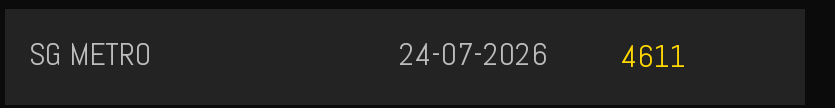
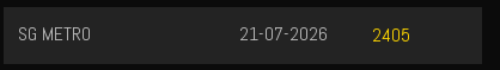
[399,36,547,76] 24-07-2026 -> [239,23,328,47] 21-07-2026
[621,37,685,77] 4611 -> [372,23,410,47] 2405

